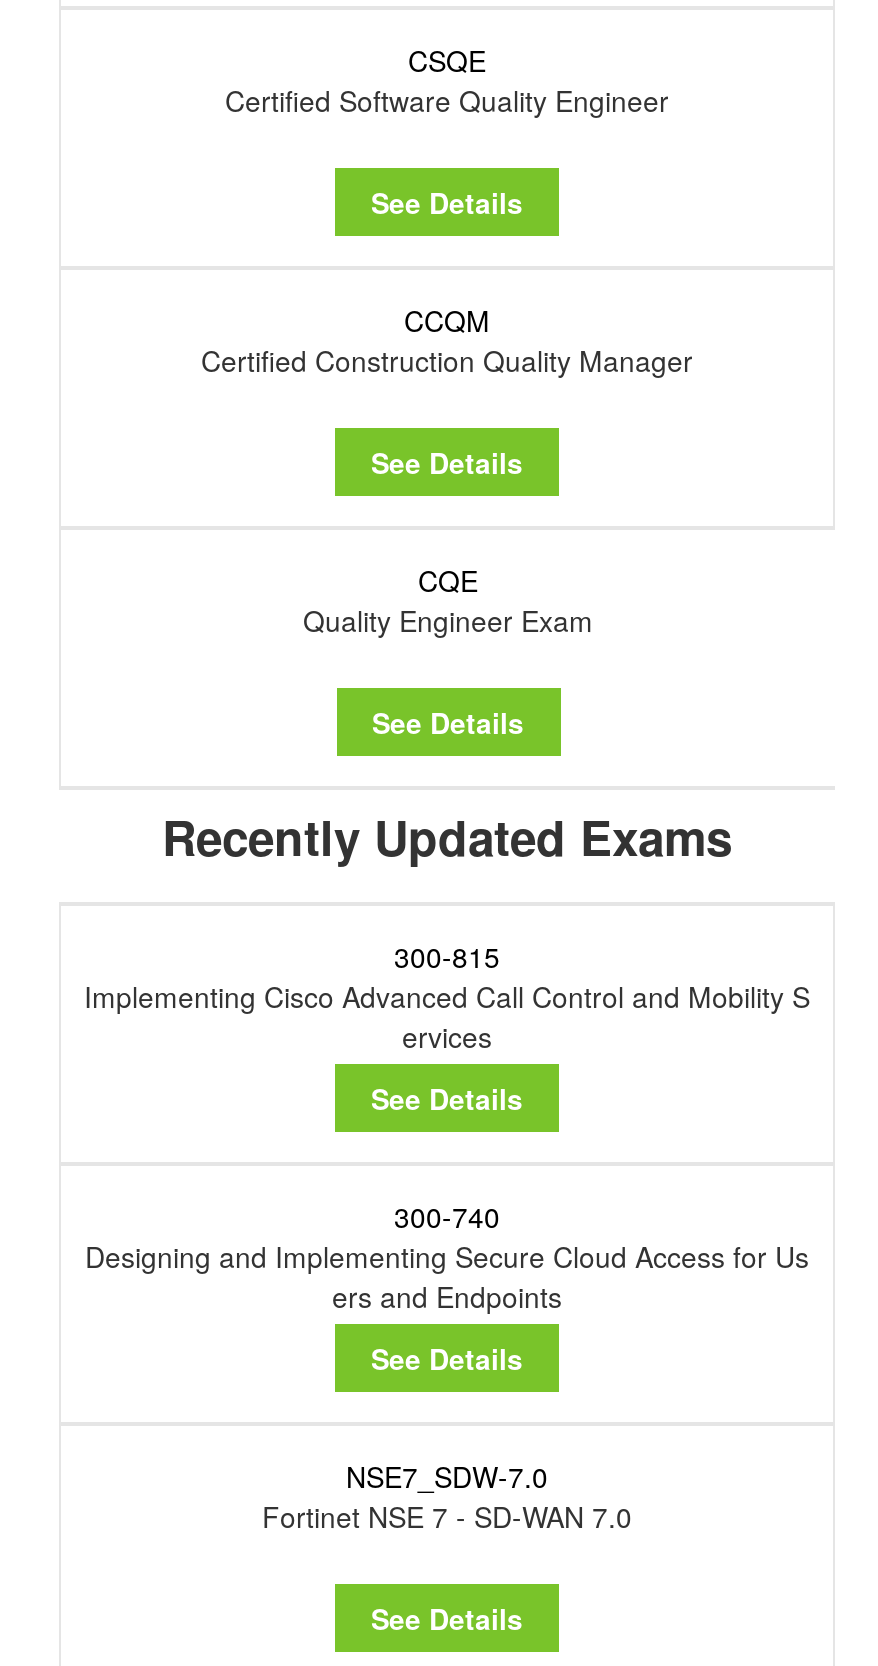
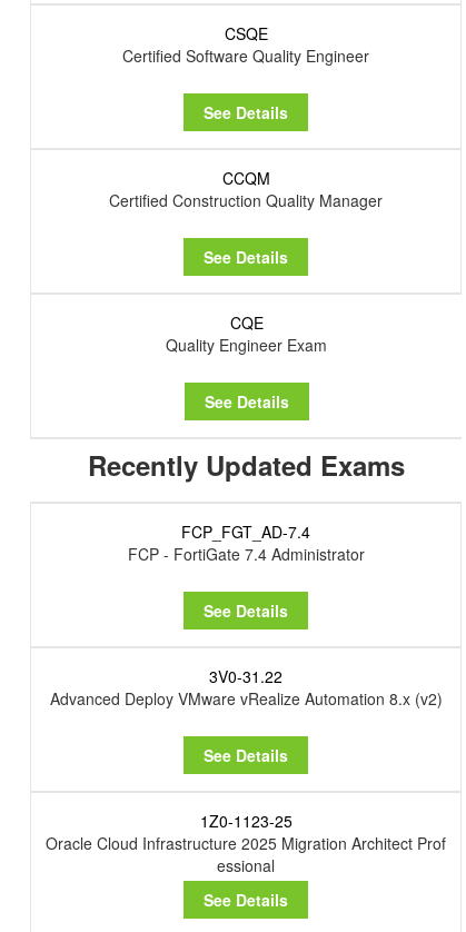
[84,937,810,1057] 300-815 | Implementing Cisco Advanced Call Control and Mobility S | ervices -> [127,521,364,565] FCP_FGT_AD-7.4 | FCP - FortiGate 7.4 Administrator
[85,1197,809,1317] 300-740 | Designing and Implementing Secure Cloud Access for Us | ers and Endpoints -> [49,665,442,710] 3V0-31.22 | Advanced Deploy VMware vRealize Automation 8.x (v2)
[262,1457,632,1537] NSE7_SDW-7.0 | Fortinet NSE 7 - SD-WAN 7.0 -> [46,810,446,877] 1Z0-1123-25 | Oracle Cloud Infrastructure 2025 Migration Architect Prof | essional

